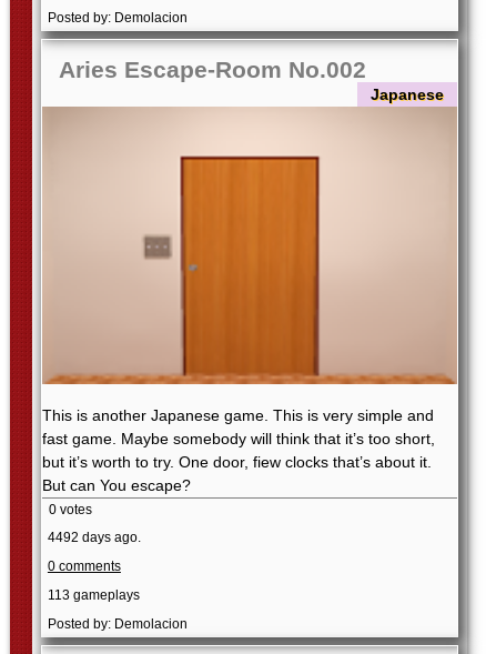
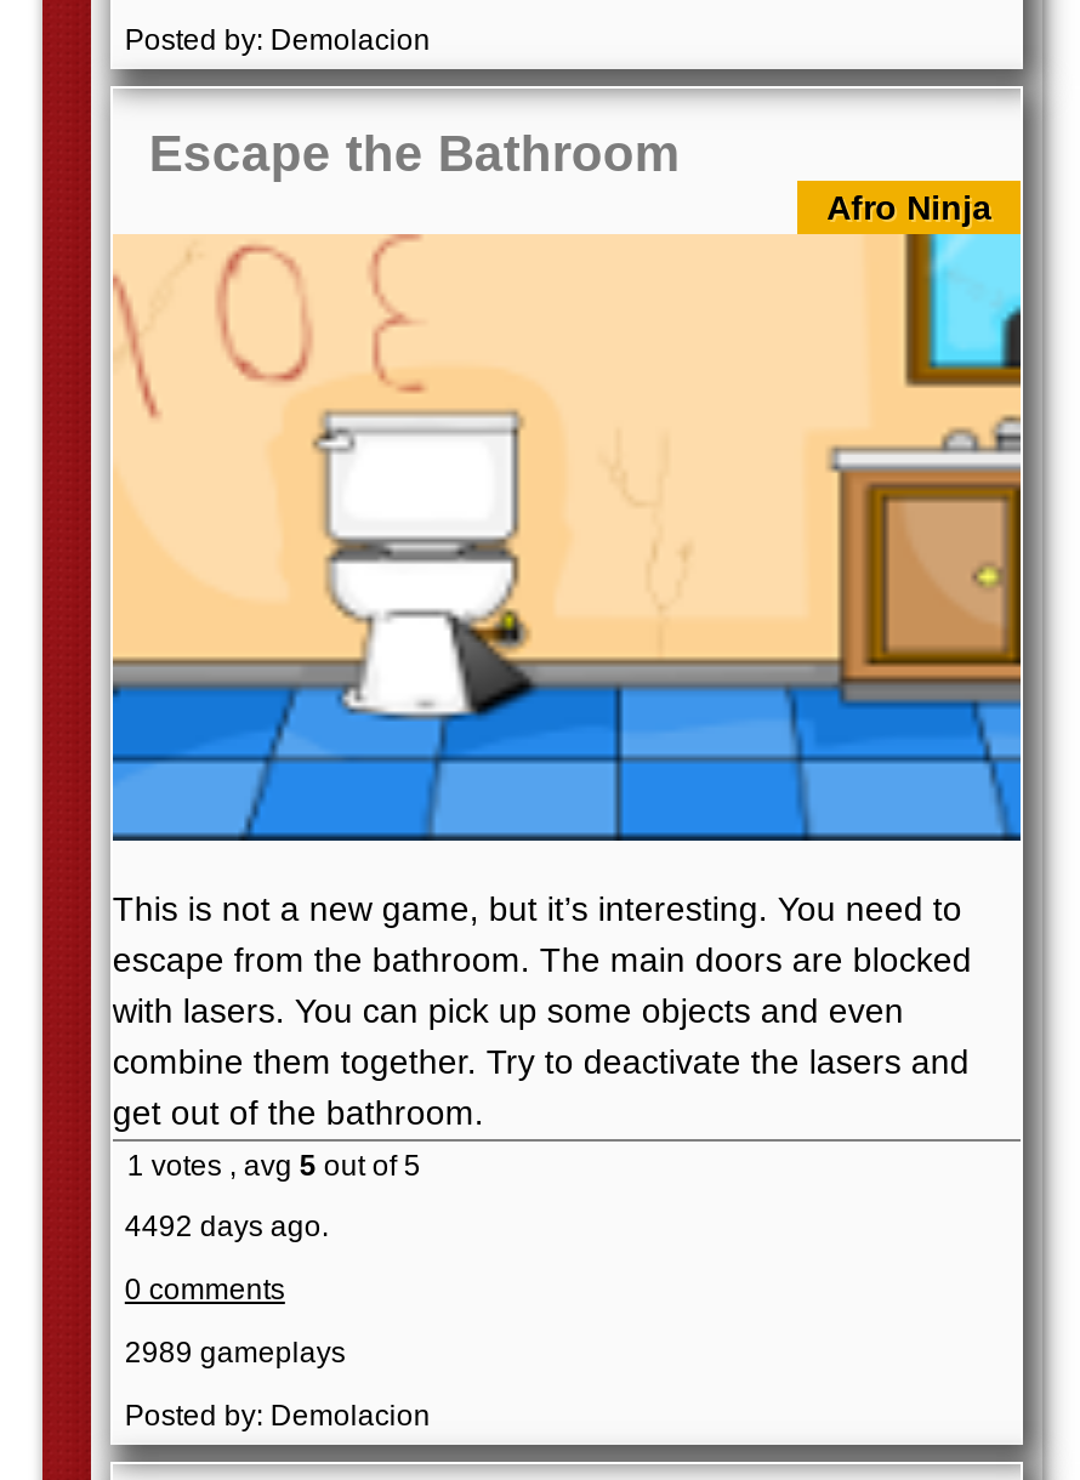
[59,57,444,104] Aries Escape-Room No.002 | Japanese -> [149,125,992,227] Escape the Bathroom | Afro Ninja
[42,107,458,517] [image] | This is another Japanese game. This is very simple and | fast game. Maybe somebody will think that it’s too short, | but it’s worth to try. One door, fiew clocks that’s about it. | But can You escape? | 0 votes -> [110,250,1023,1181] [image] | This is not a new game, but it’s interesting. You need to | escape from the bathroom. The main doors are blocked | with lasers. You can pick up some objects and even | combine them together. Try to deactivate the lasers and | get out of the bathroom. | 1 votes , avg 5 out of 5
[48,587,140,603] 113 gameplays -> [125,1334,346,1368] 2989 gameplays

